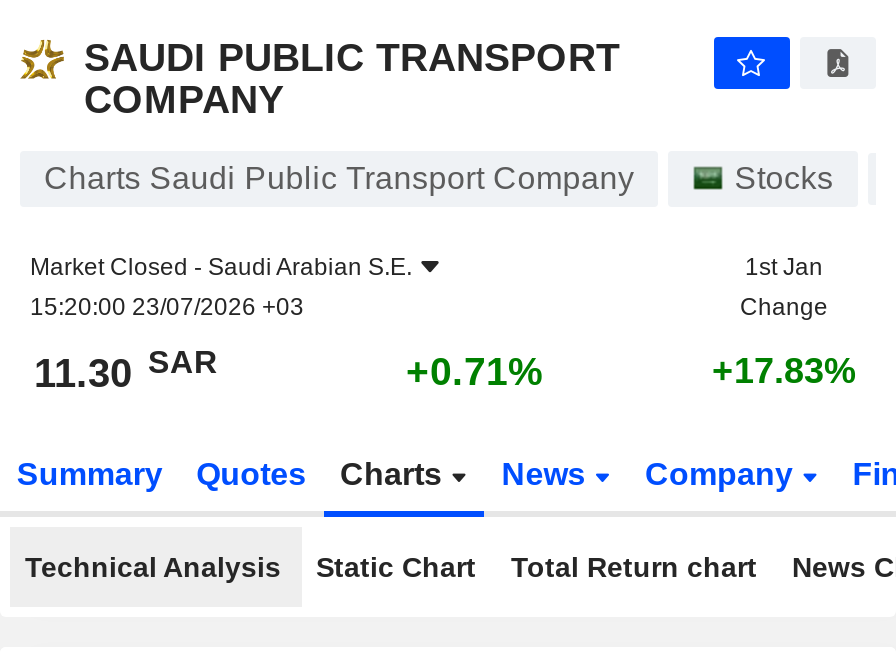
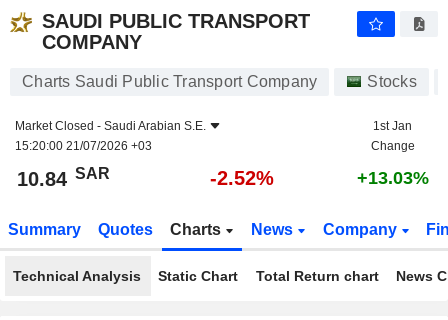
[30,293,304,321] 15:20:00 23/07/2026 +03 -> [15,139,152,153] 15:20:00 21/07/2026 +03
[34,344,218,395] 11.30 SAR -> [17,164,110,190] 10.84 SAR
[406,349,544,393] +0.71% -> [210,167,274,189] -2.52%
[712,351,856,391] +17.83% -> [356,168,428,188] +13.03%

